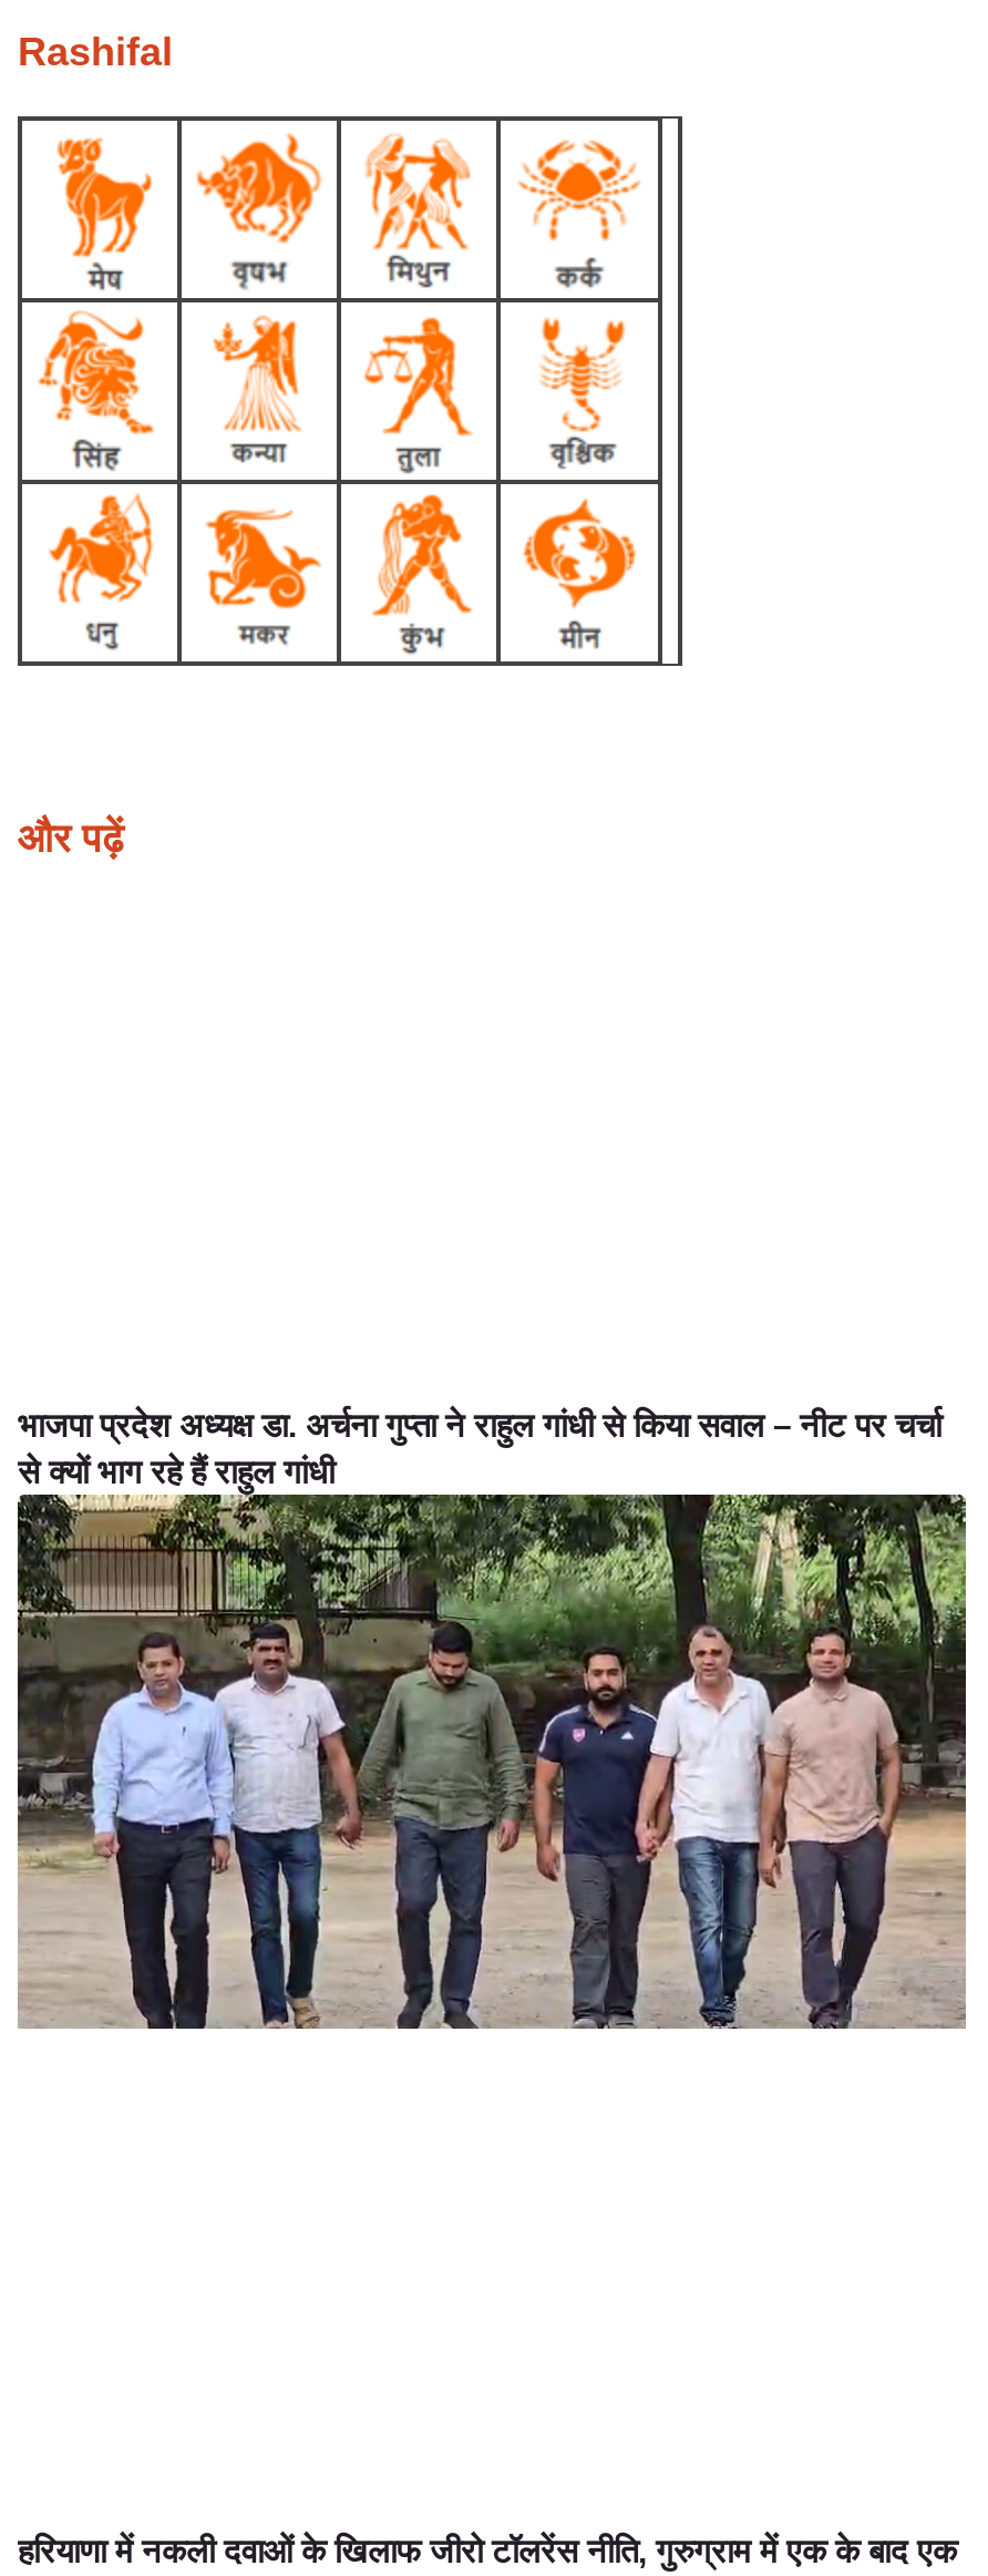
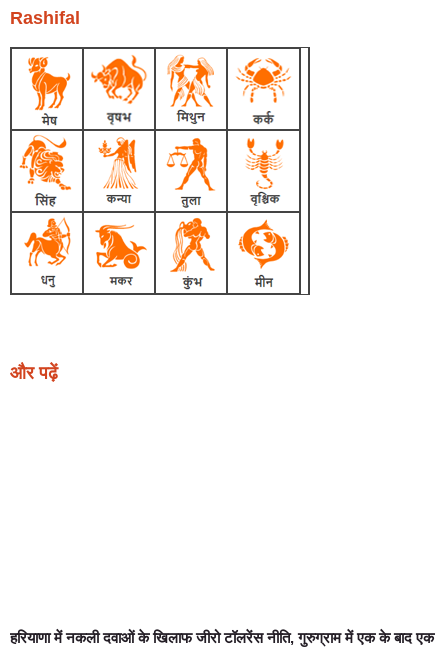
[18,1406,941,1490] भाजपा प्रदेश अध्यक्ष डा. अर्चना गुप्ता ने राहुल गांधी से किया सवाल – नीट पर चर्चा | से क्यों भाग रहे हैं राहुल गांधी -> none
[16,1491,968,2030] [image] -> none

